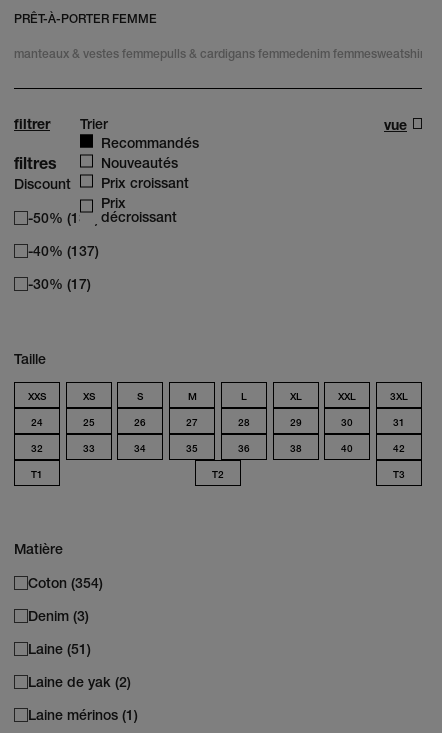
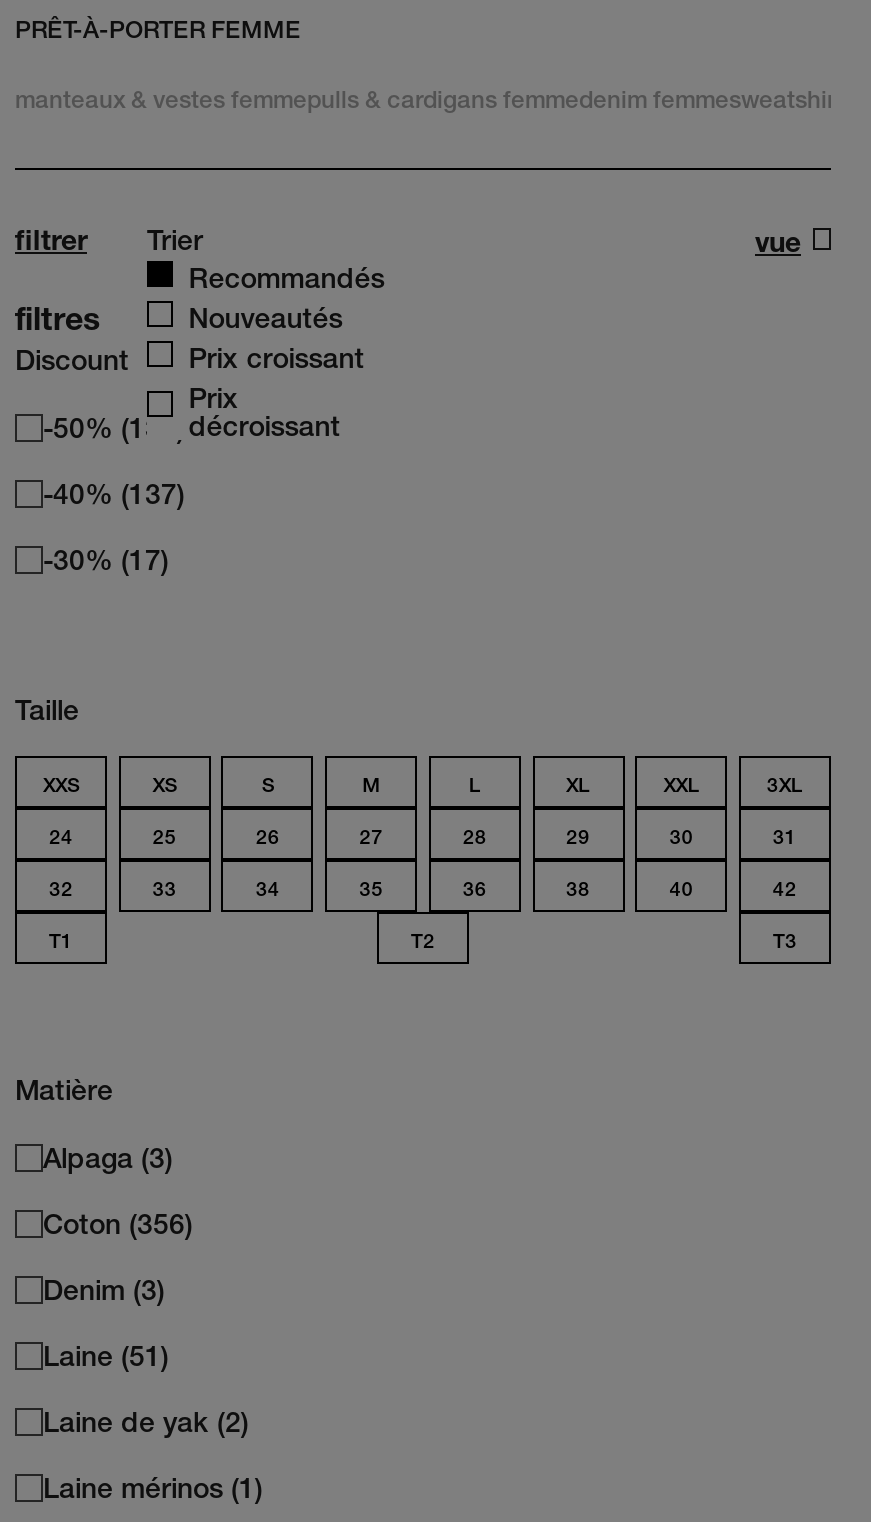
[28,574,103,592] Coton (354) -> [43,1140,193,1242] Alpaga (3) | Coton (356)

